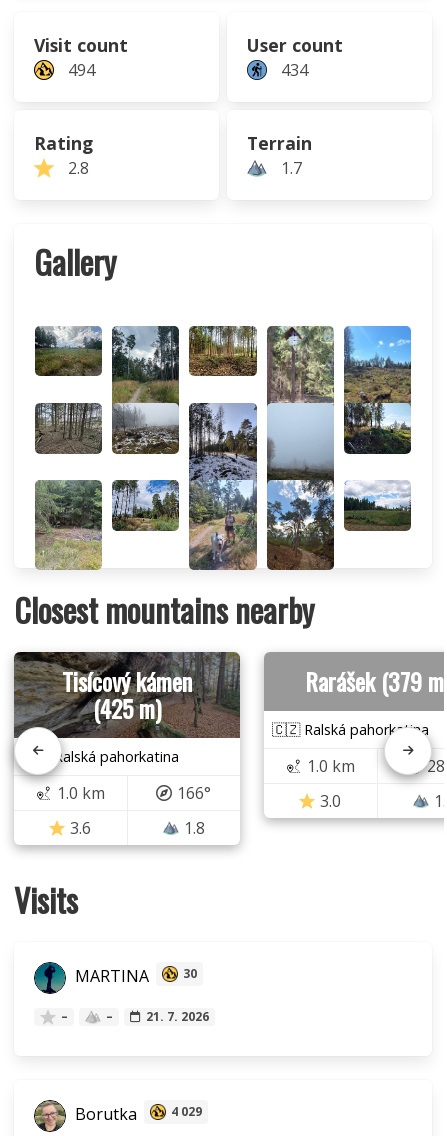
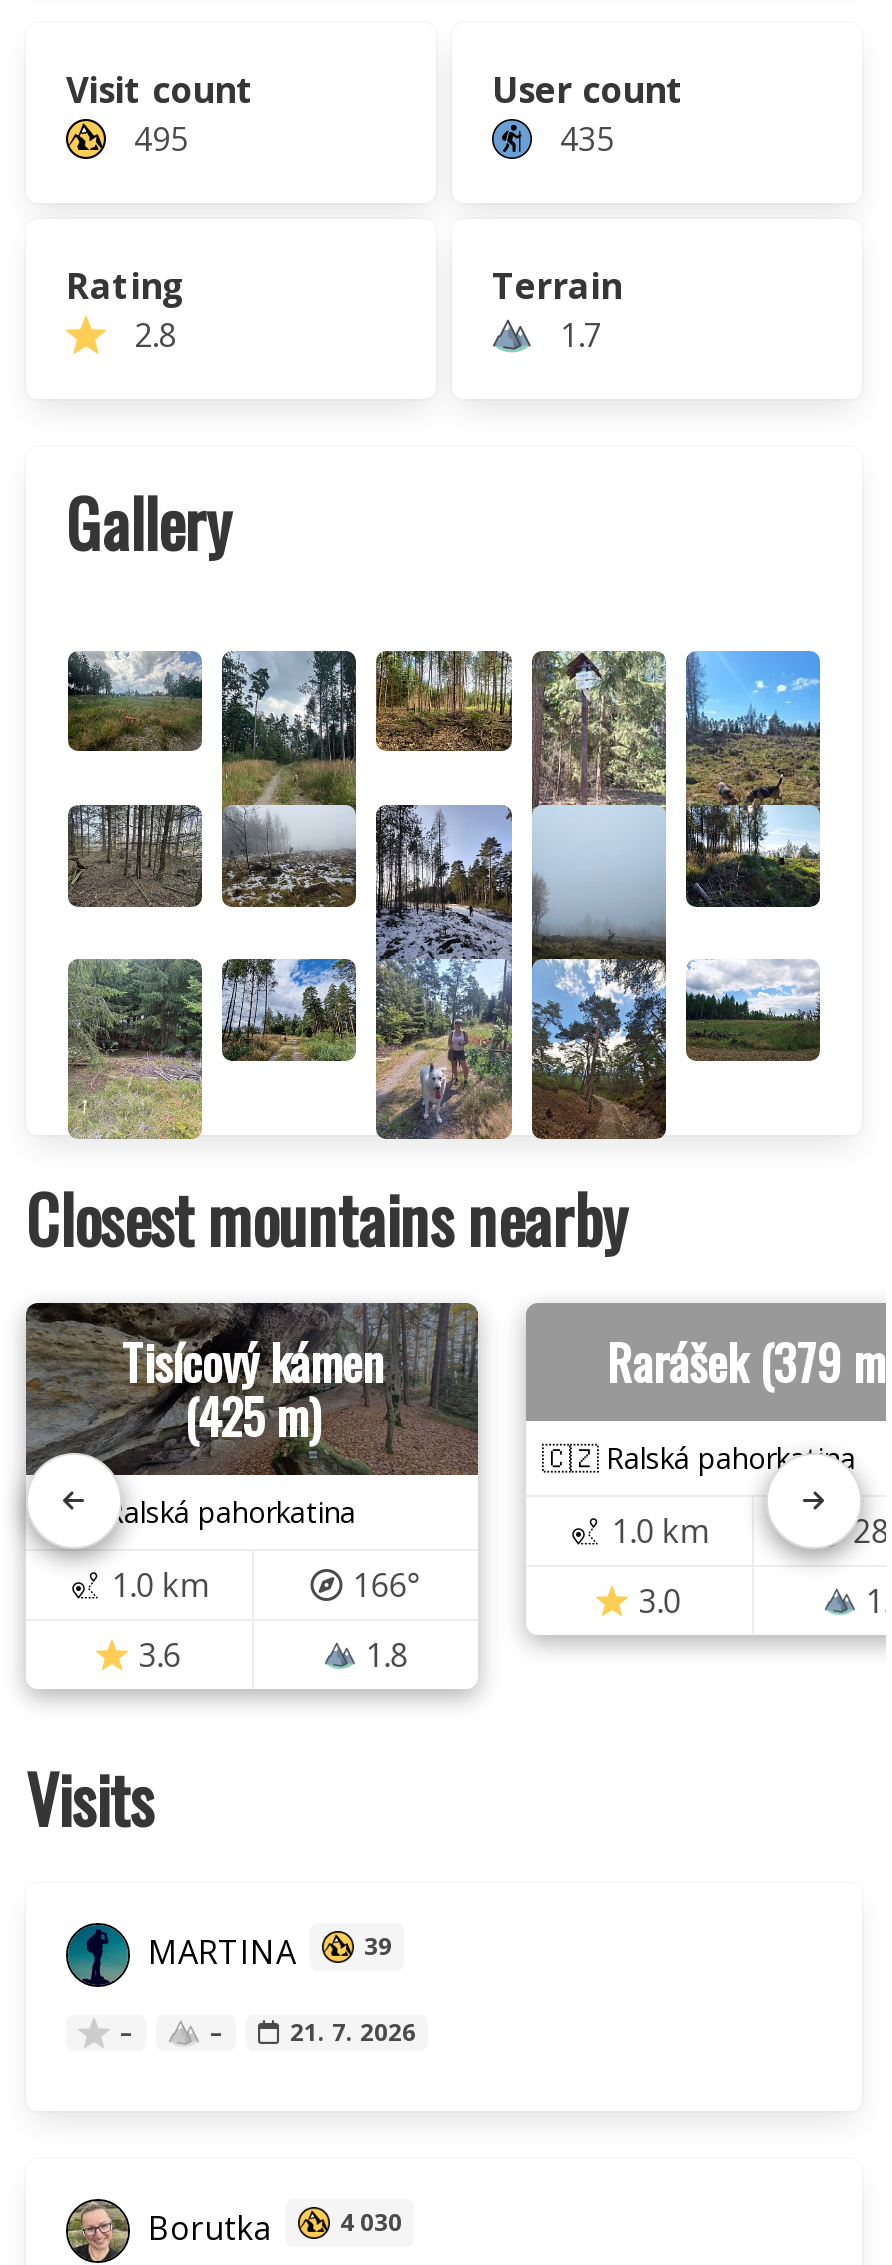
[64,59,95,81] 494 -> [126,117,188,161] 495
[277,59,308,81] 434 -> [552,117,614,161] 435
[71,965,197,987] MARTINA 30 -> [140,1929,392,1973] MARTINA 39
[71,1103,202,1125] Borutka 4 029 -> [140,2205,402,2249] Borutka 4 030

